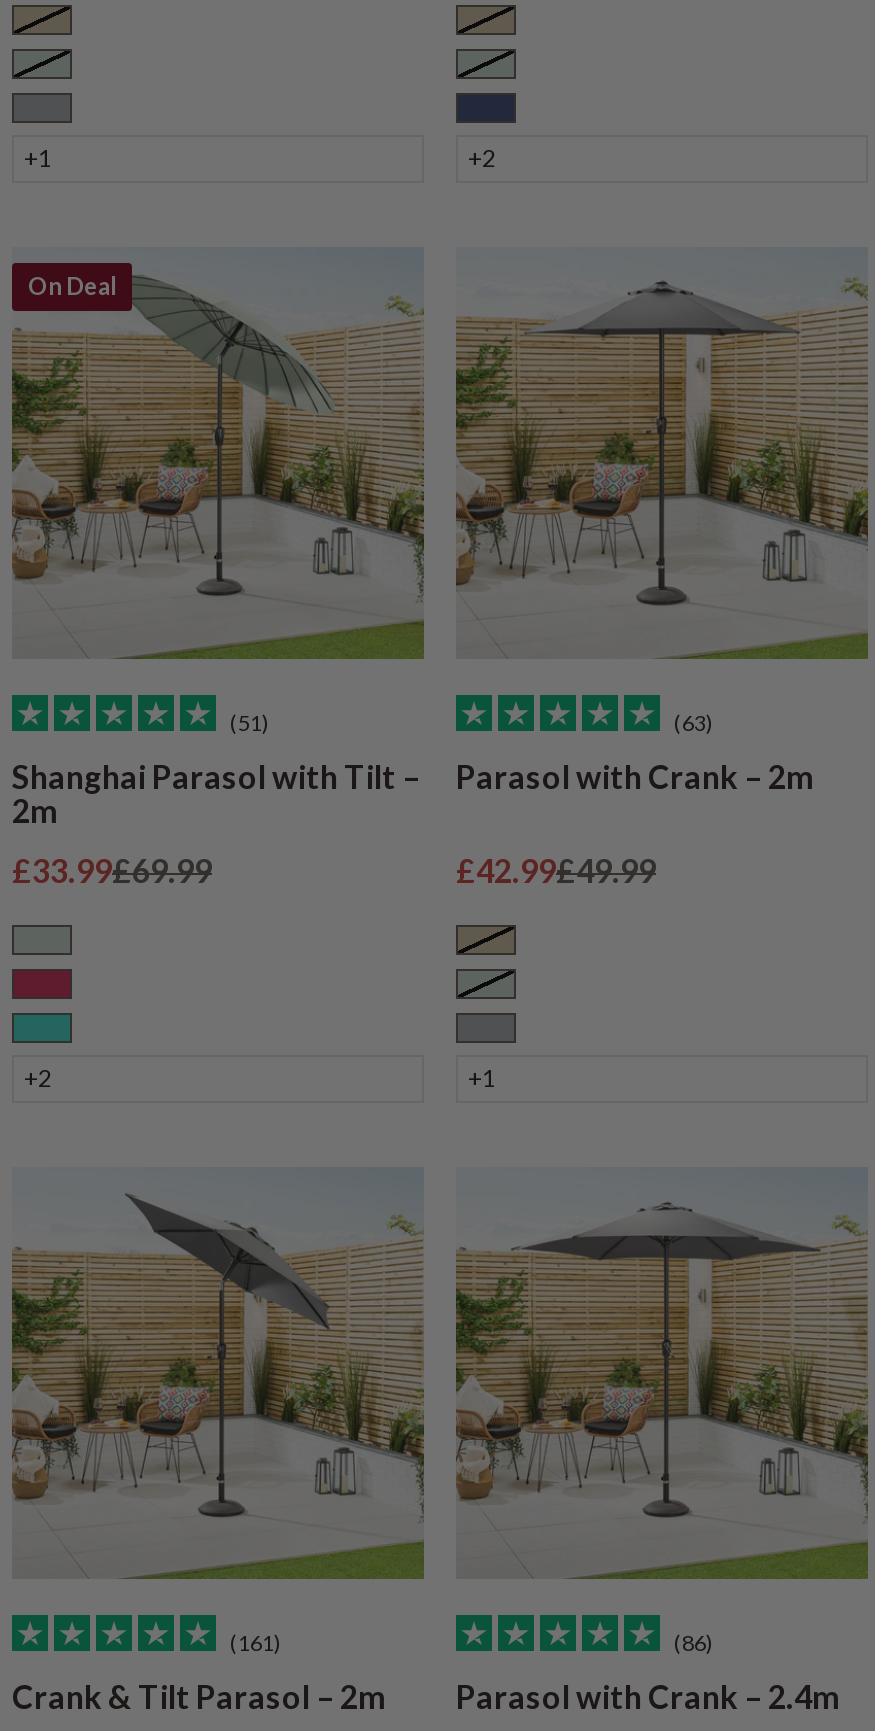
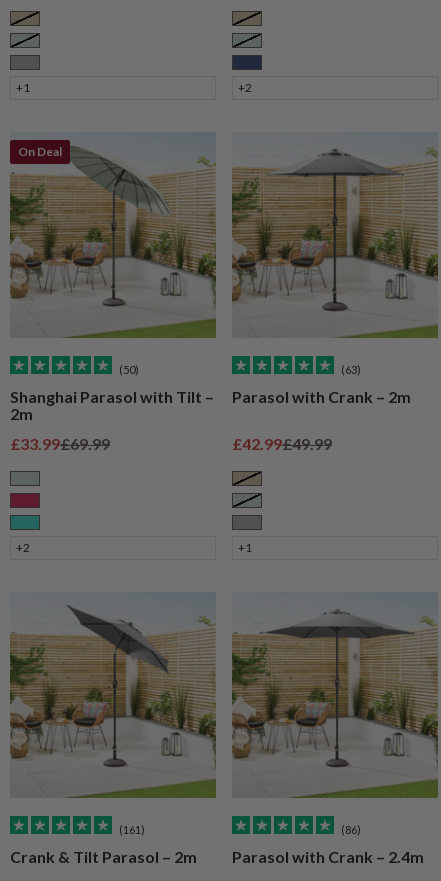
[230,709,270,735] (51) -> [119,363,139,376] (50)

